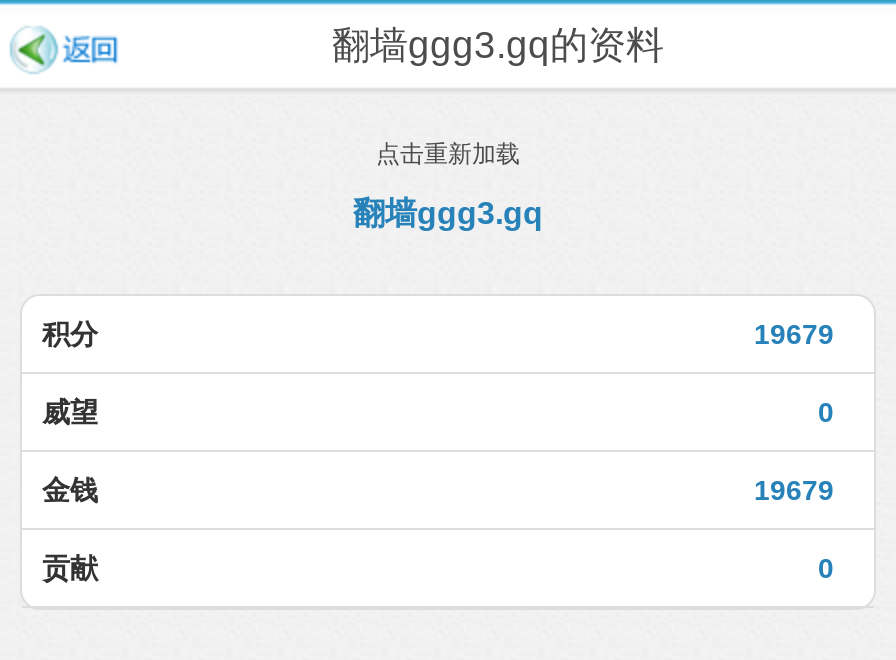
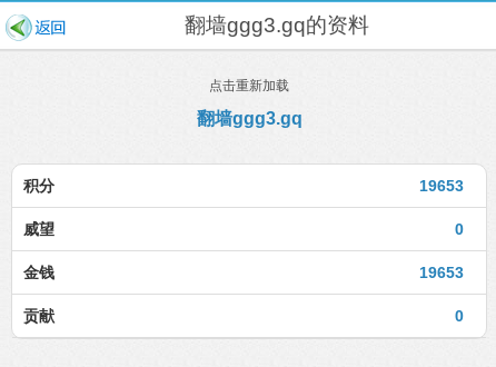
[754,318,834,350] 19679 -> [419,177,464,195] 19653
[754,474,834,506] 19679 -> [419,264,464,281] 19653

